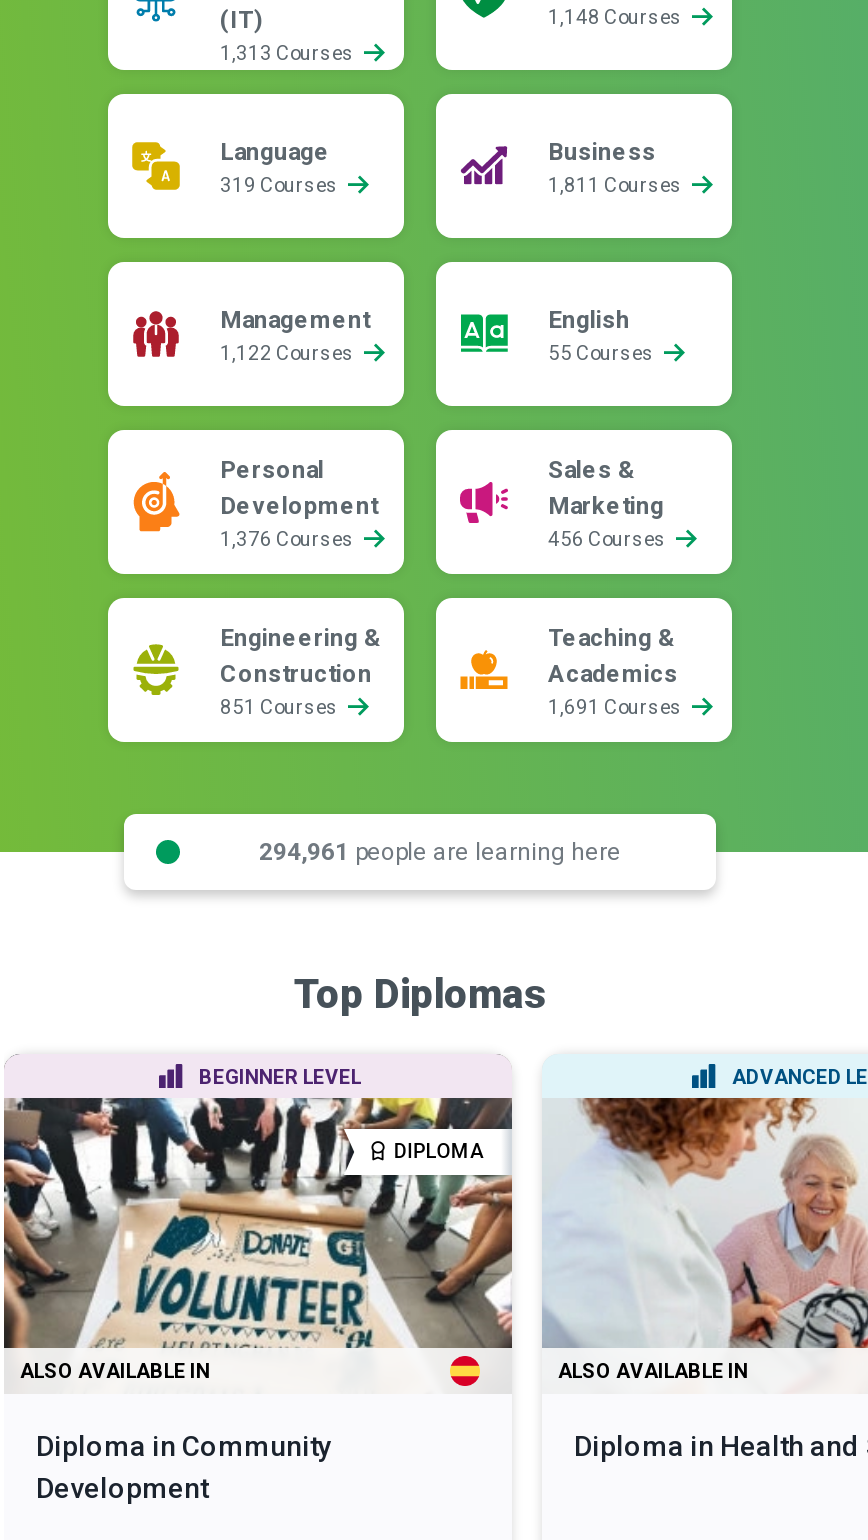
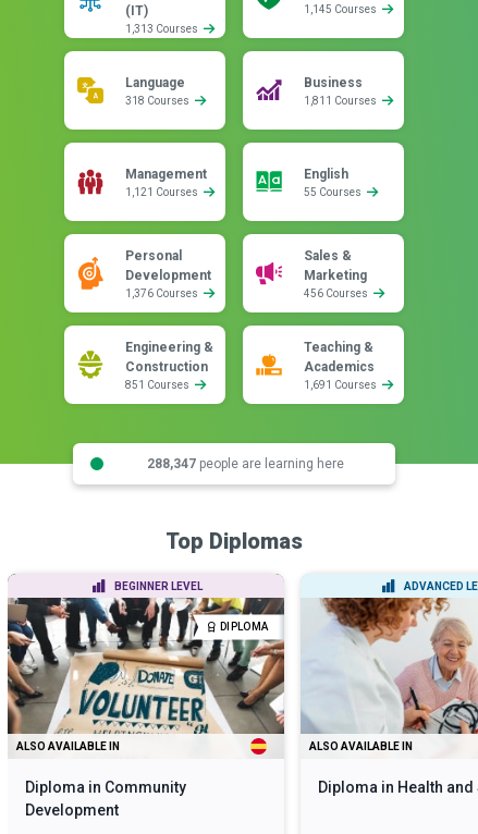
[548,6,686,28] 1,148 Courses -> [304,3,379,15] 1,145 Courses
[220,174,342,196] 319 Courses -> [125,95,192,107] 318 Courses
[220,342,358,364] 1,122 Courses -> [125,186,200,198] 1,121 Courses
[259,837,621,865] 294,961 people are learning here -> [146,456,344,471] 288,347 people are learning here

